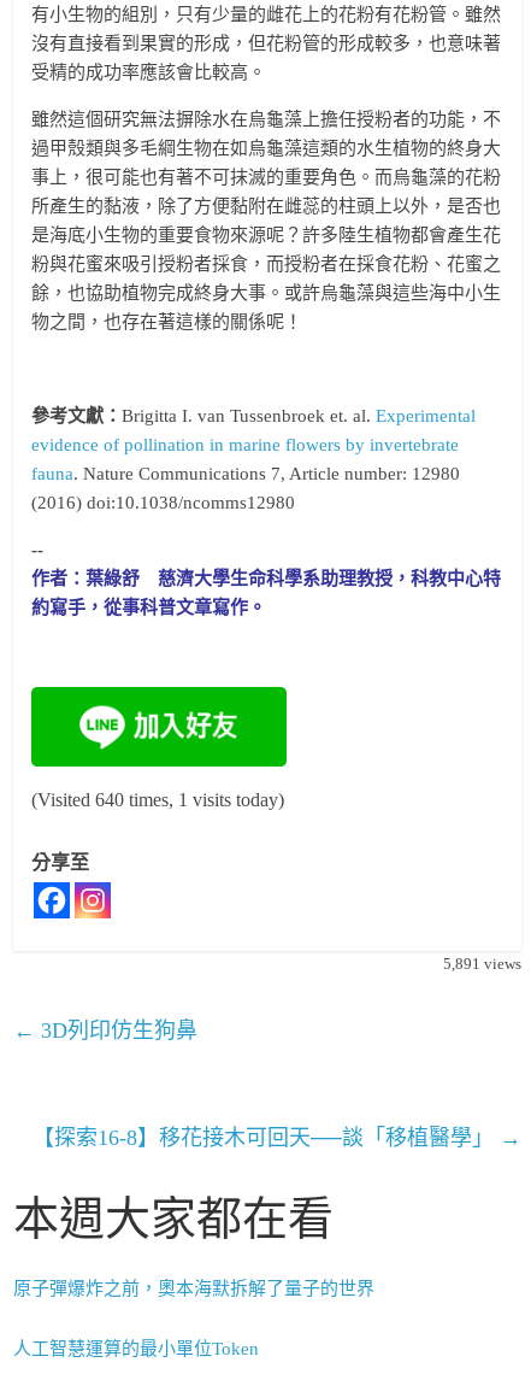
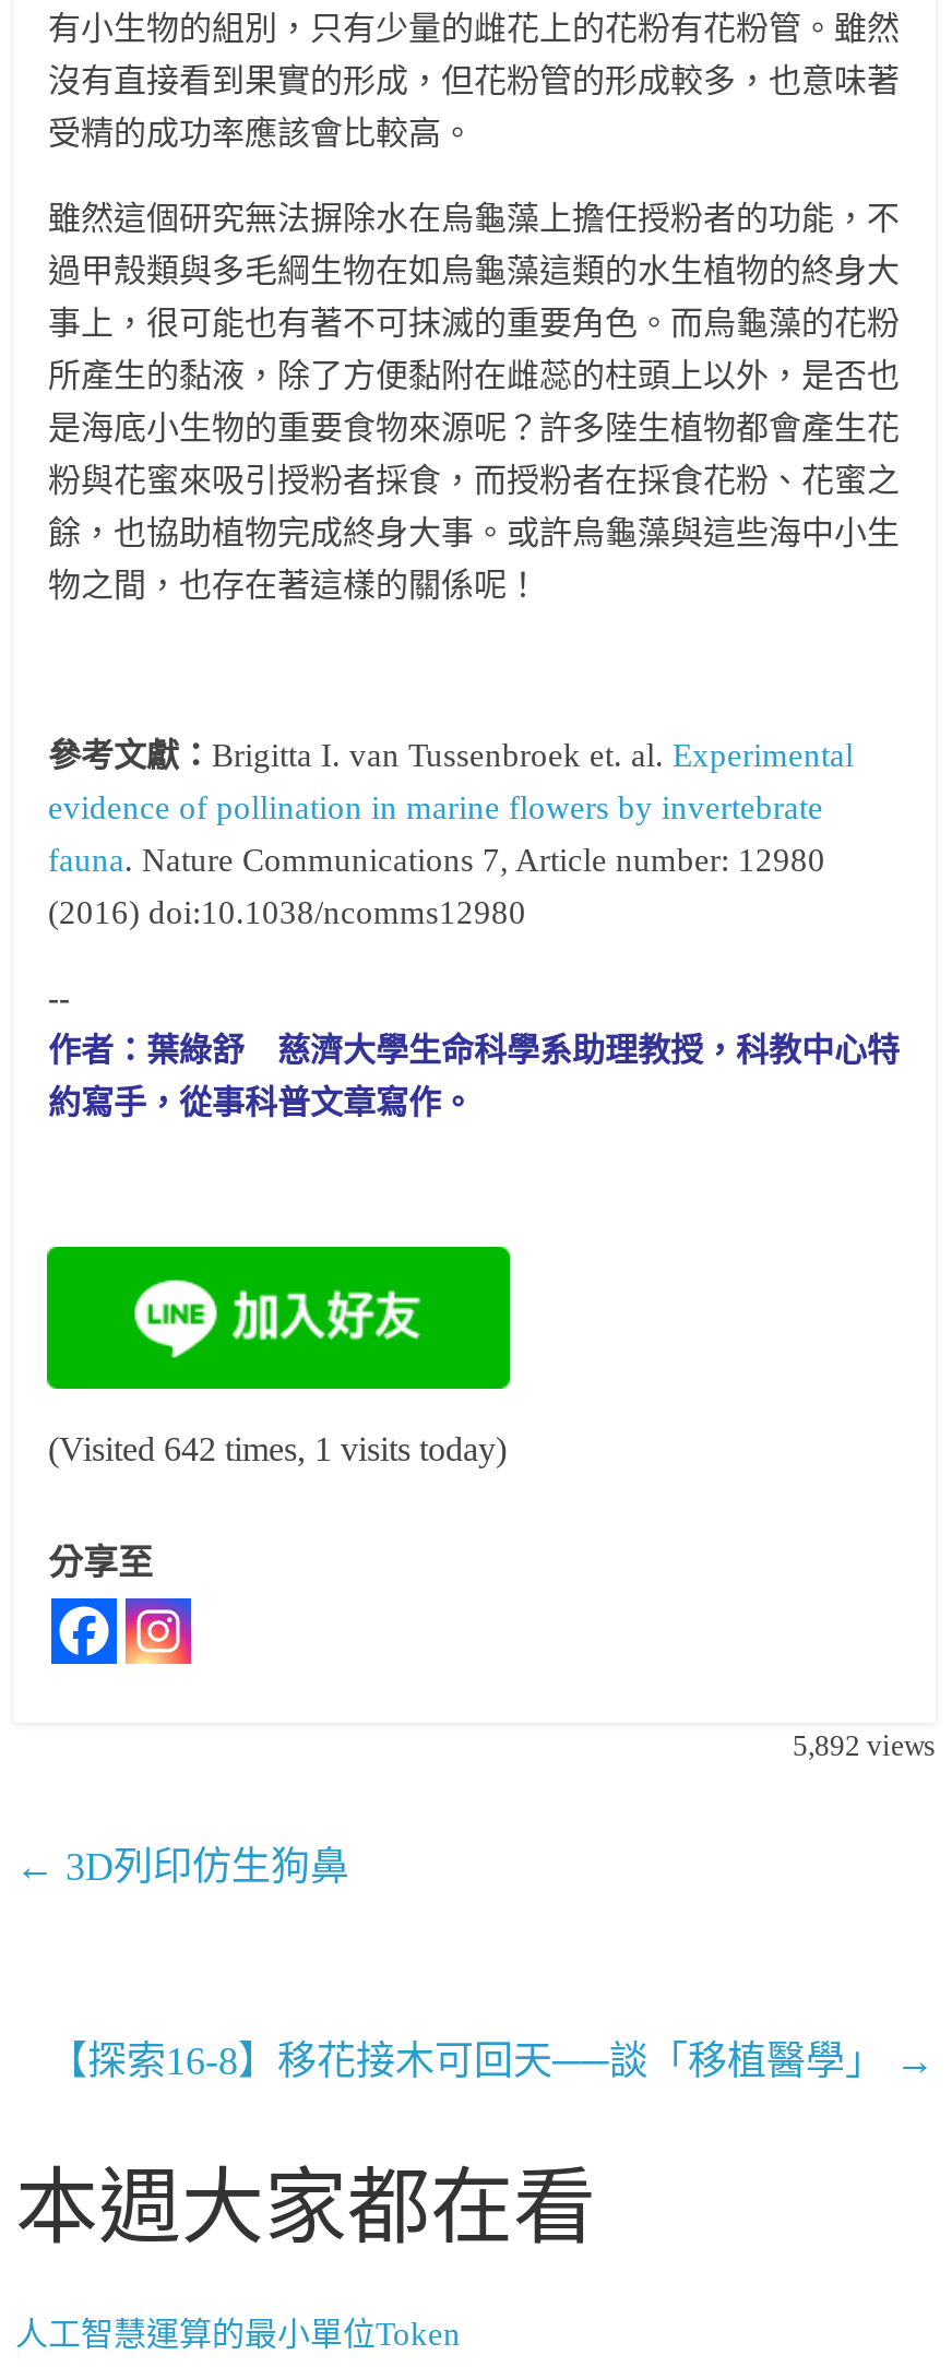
[32,790,285,810] (Visited 640 times, 1 visits today) -> [48,1431,506,1468] (Visited 642 times, 1 visits today)
[442,955,521,973] 5,891 views -> [793,1730,935,1763] 5,892 views
[14,1279,375,1298] 原子彈爆炸之前，奧本海默拆解了量子的世界 -> none

